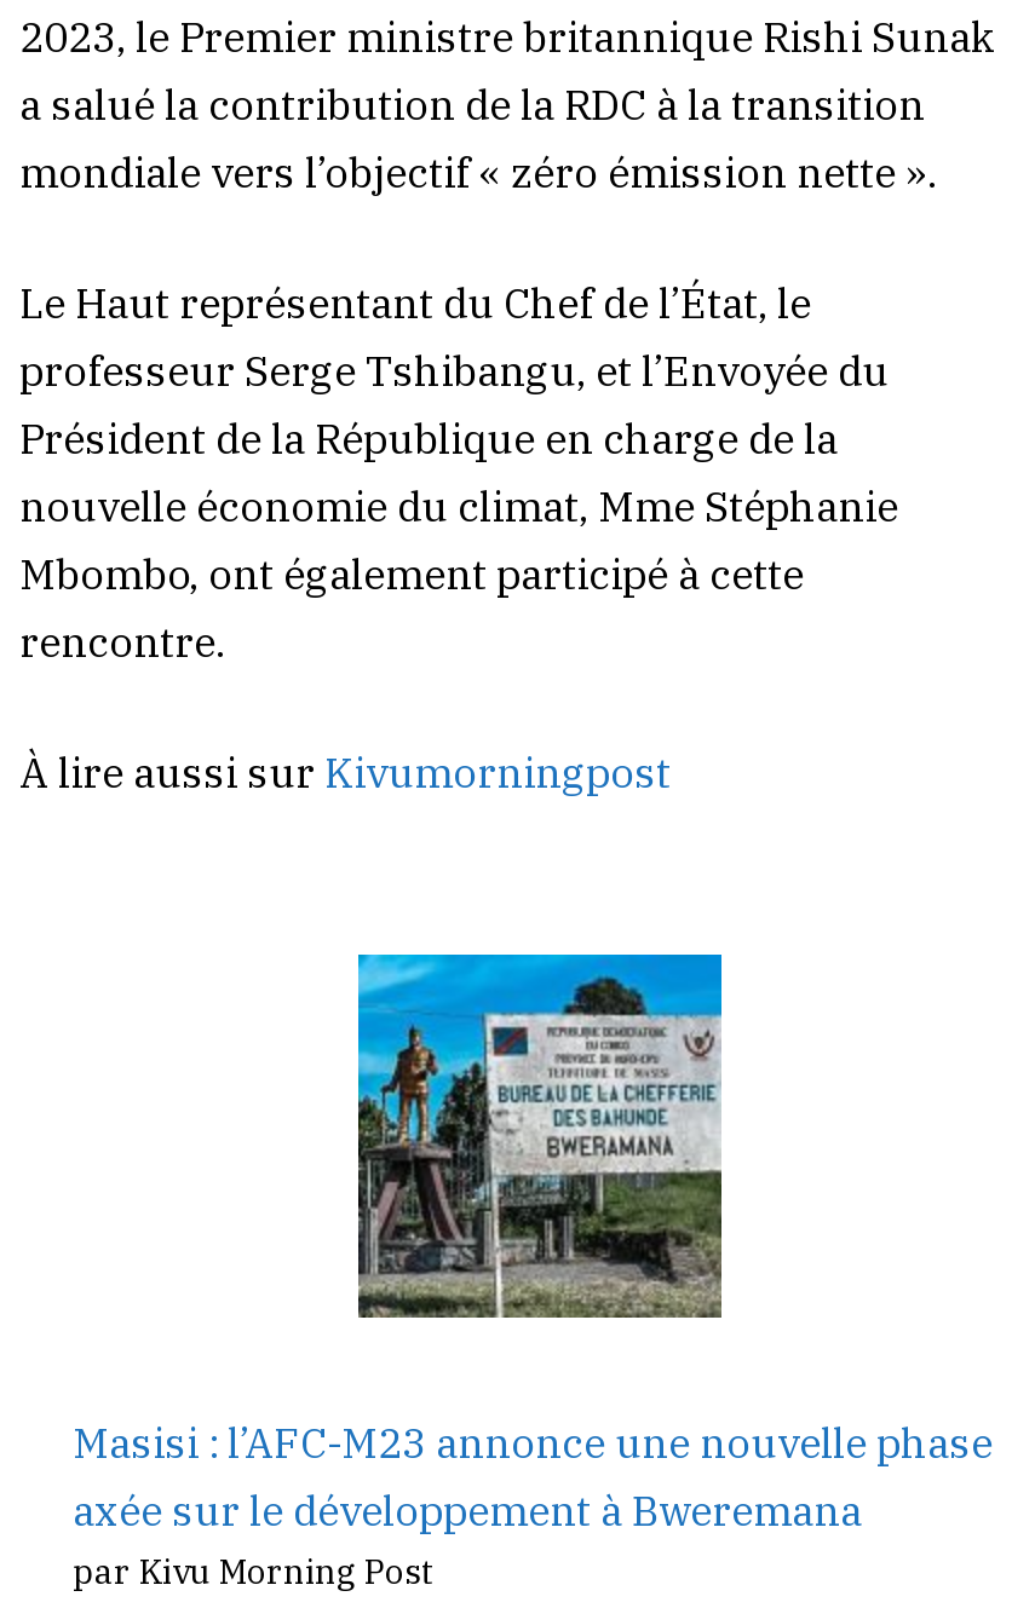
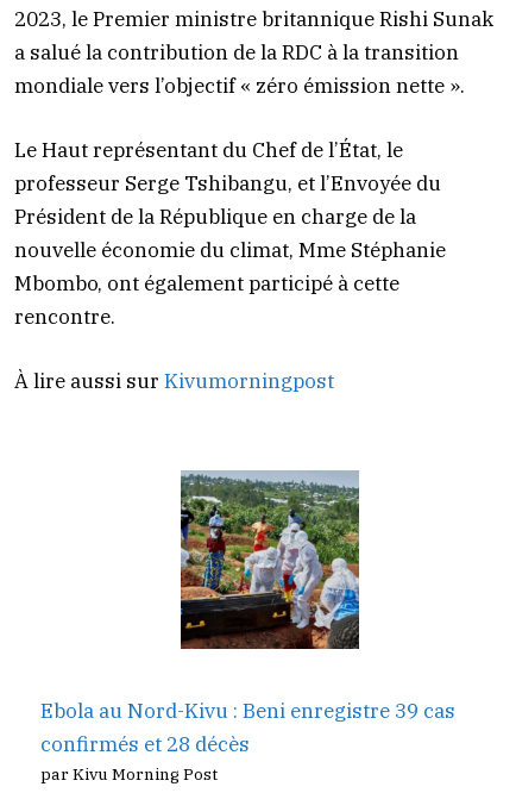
[73,952,993,1537] [image] | Masisi : l’AFC-M23 annonce une nouvelle phase | axée sur le développement à Bweremana -> [40,470,455,757] [image] | Ebola au Nord-Kivu : Beni enregistre 39 cas | confirmés et 28 décès

